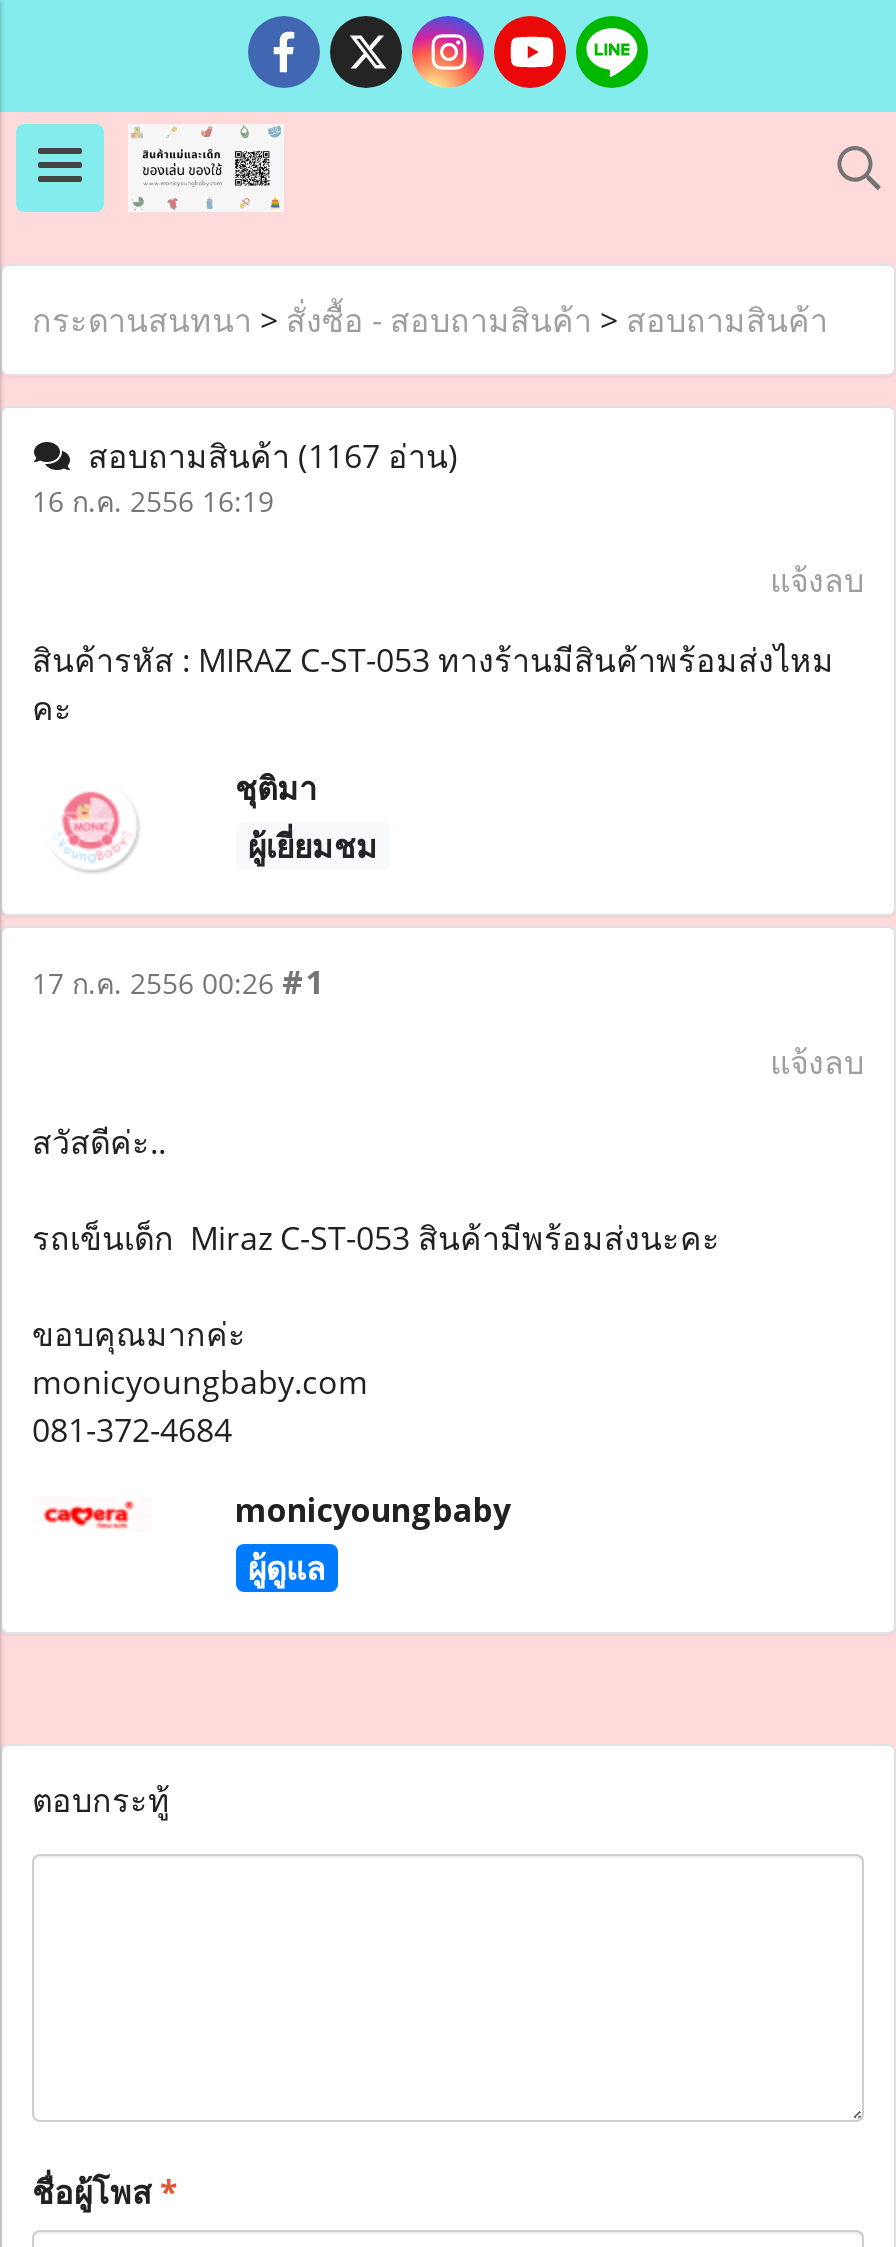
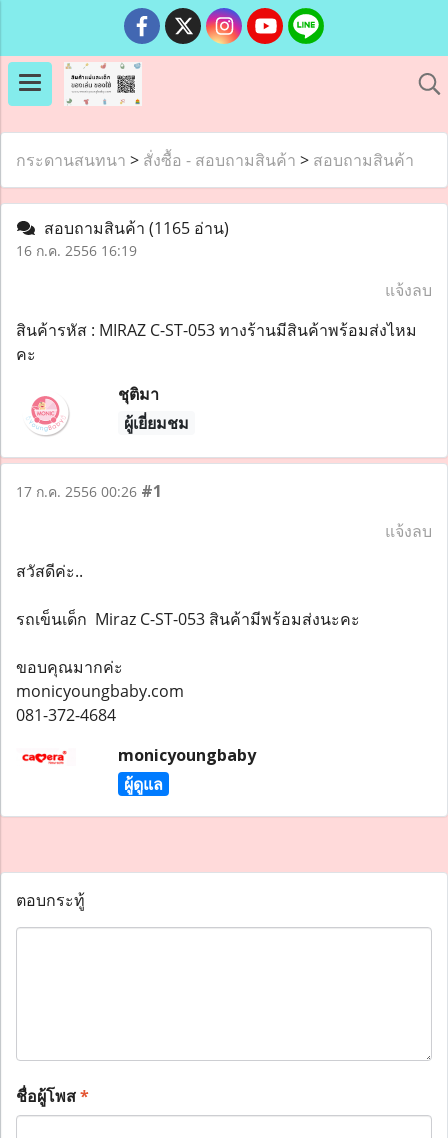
[72,434,458,478] สอบถามสินค้า(1167 อ่าน) -> [36,217,229,239] สอบถามสินค้า(1165 อ่าน)

